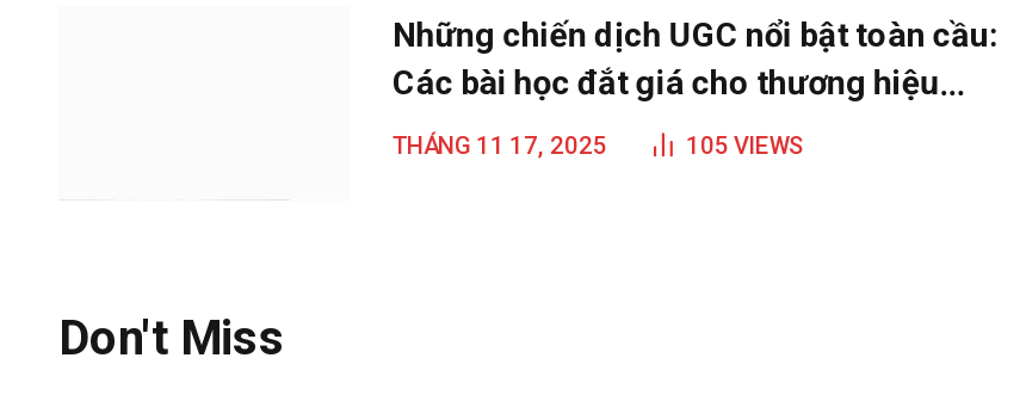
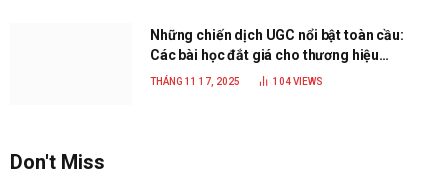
[686,133,805,159] 105 VIEWS -> [273,76,323,87] 104 VIEWS

